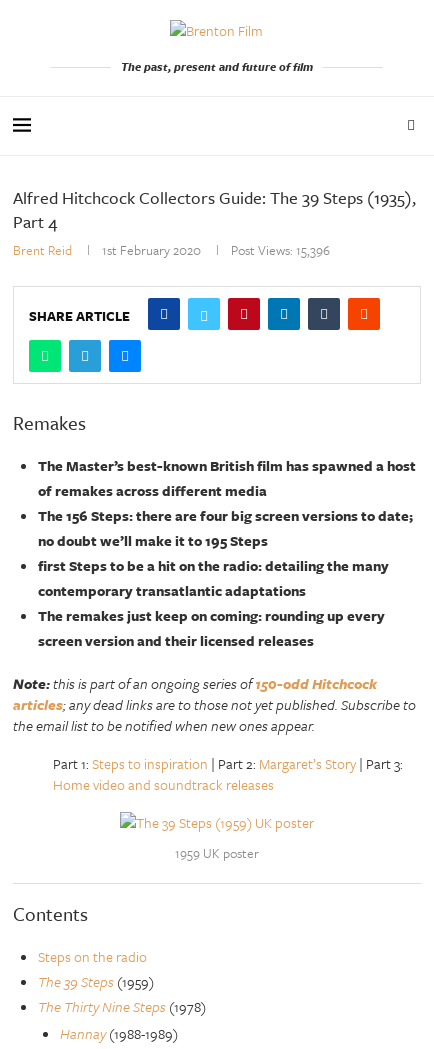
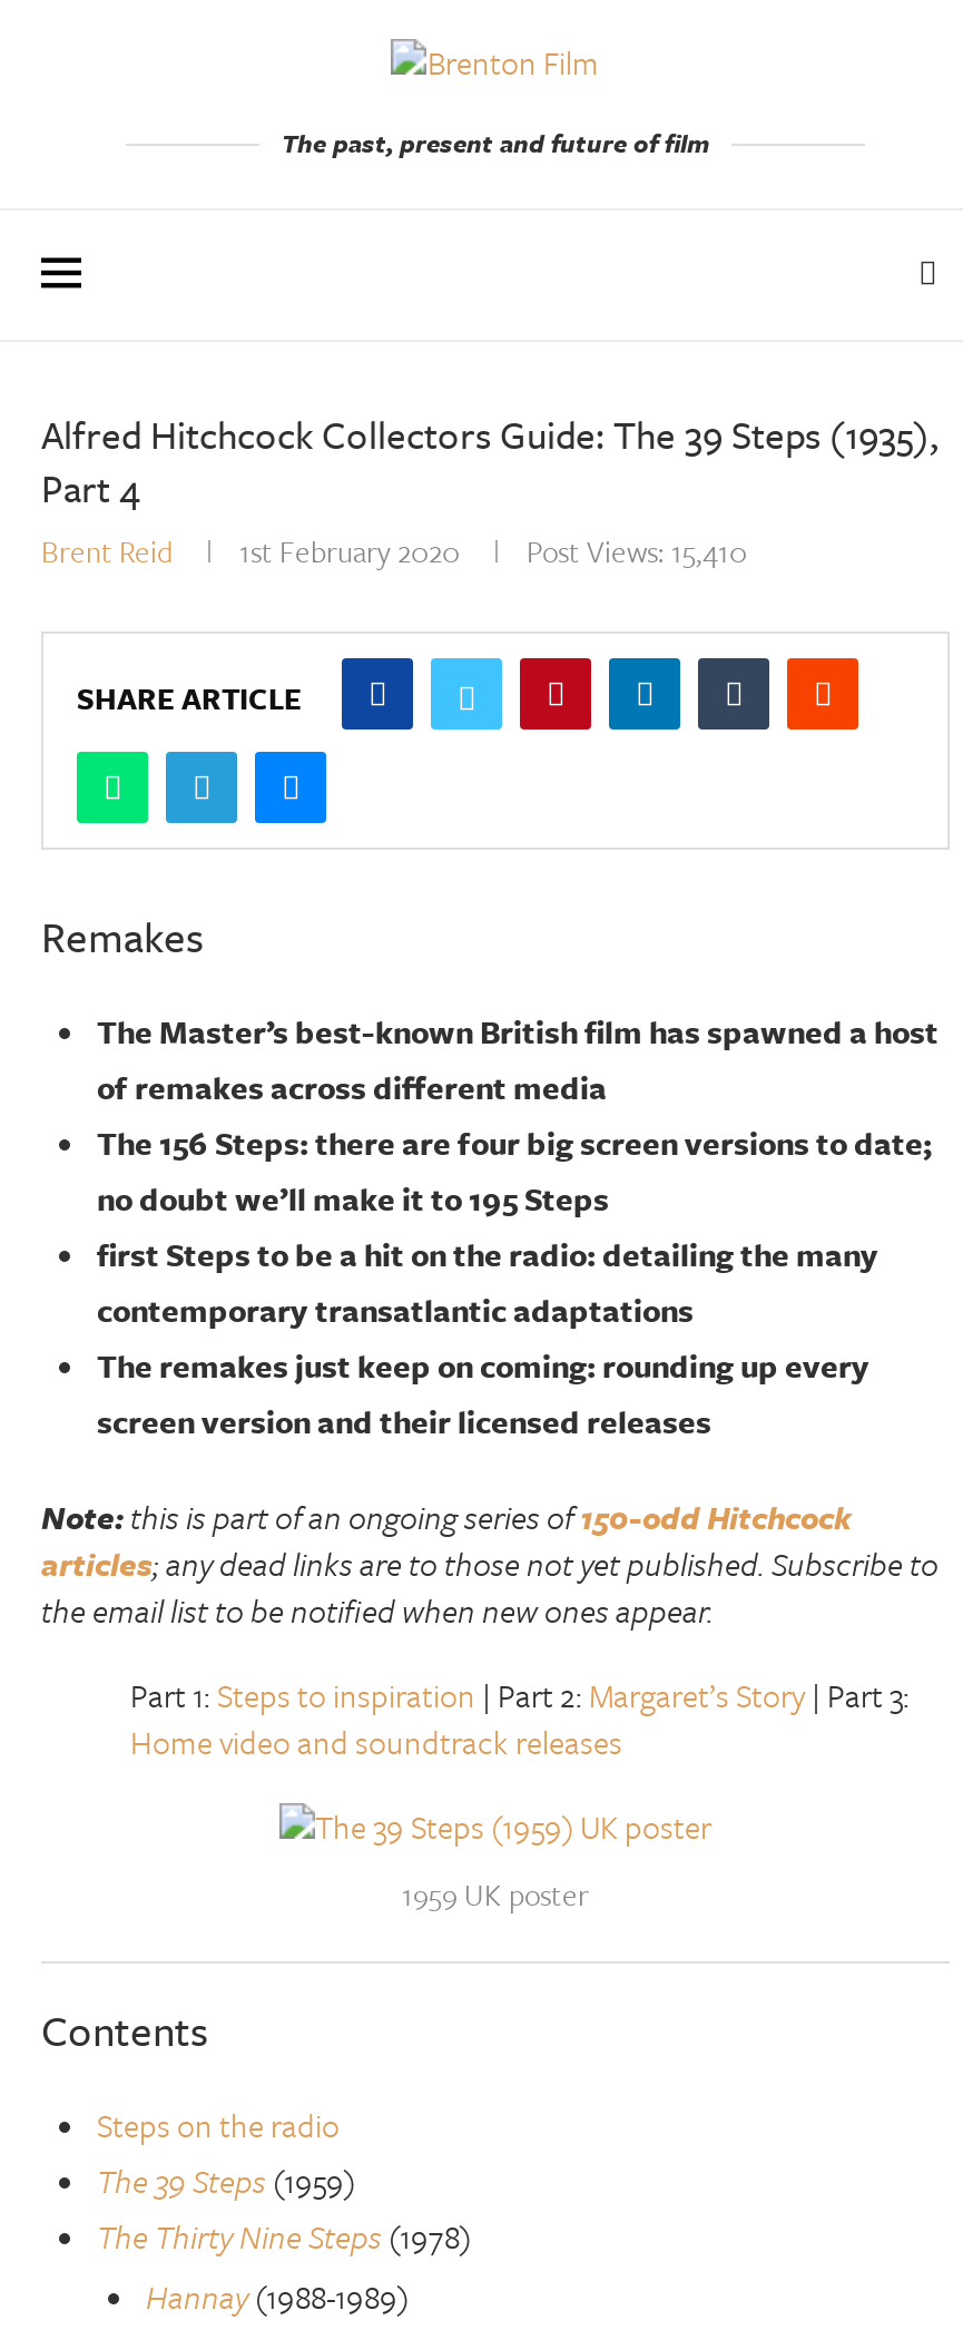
[13,240,330,260] Brent Reid 1st February 2020 Post Views: 15,396 -> [41,529,747,574] Brent Reid 1st February 2020 Post Views: 15,410

